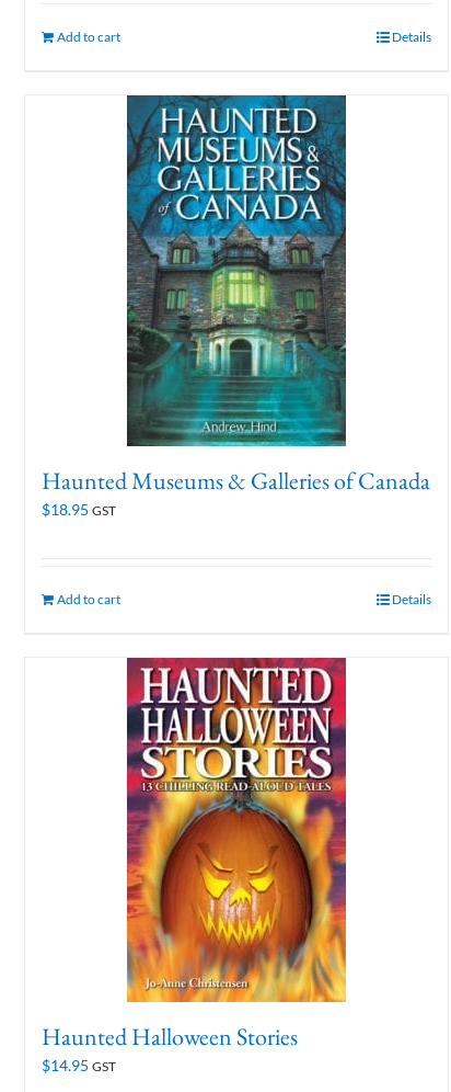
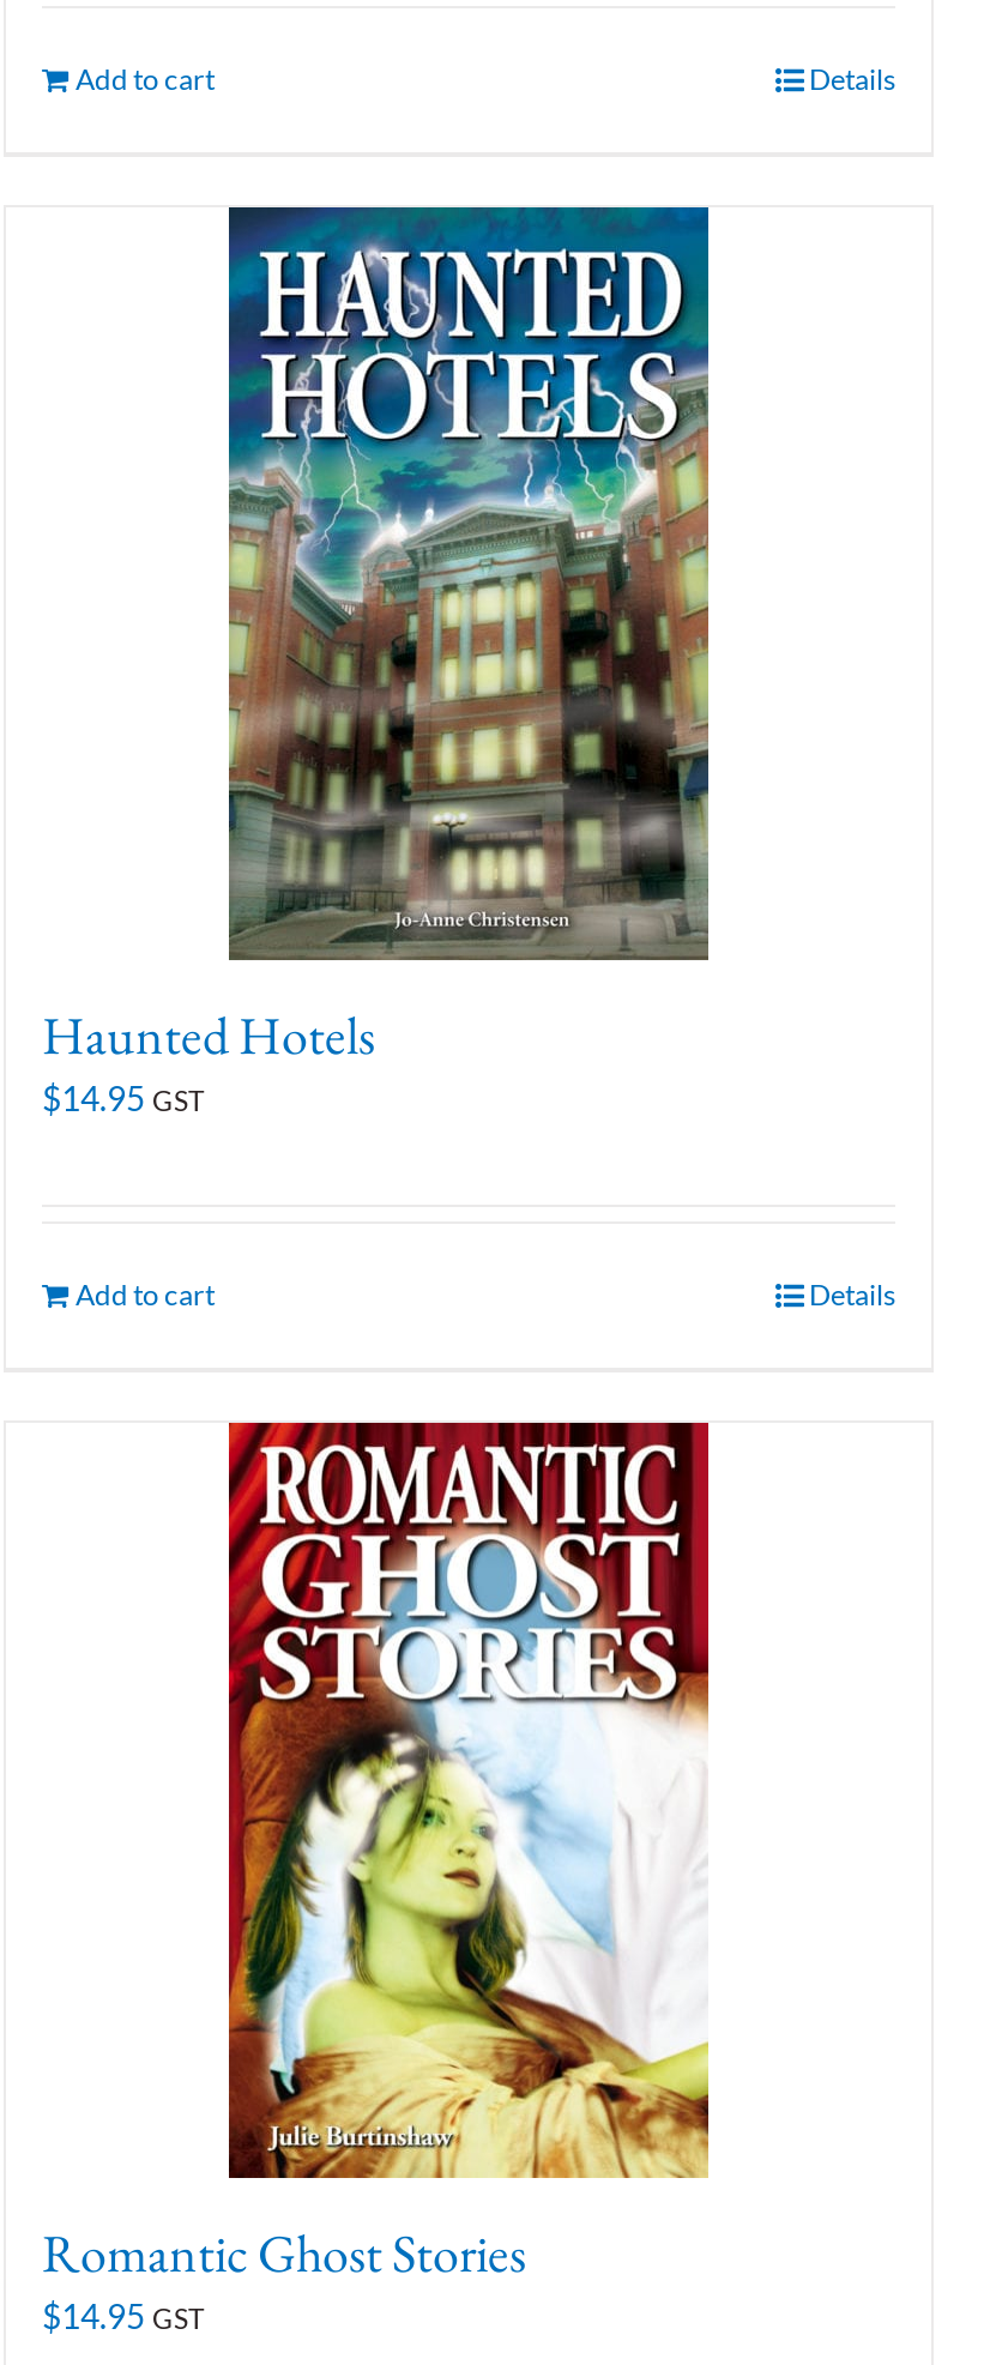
[42,95,430,519] [image] | Haunted Museums & Galleries of Canada | $18.95 GST -> [42,207,711,1119] [image] | Haunted Hotels | $14.95 GST
[42,657,347,1053] [image] | Haunted Halloween Stories -> [42,1420,711,2288] [image] | Romantic Ghost Stories

